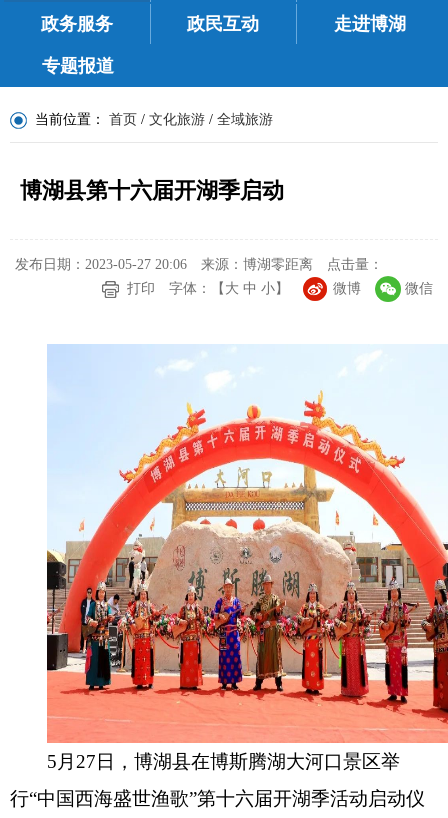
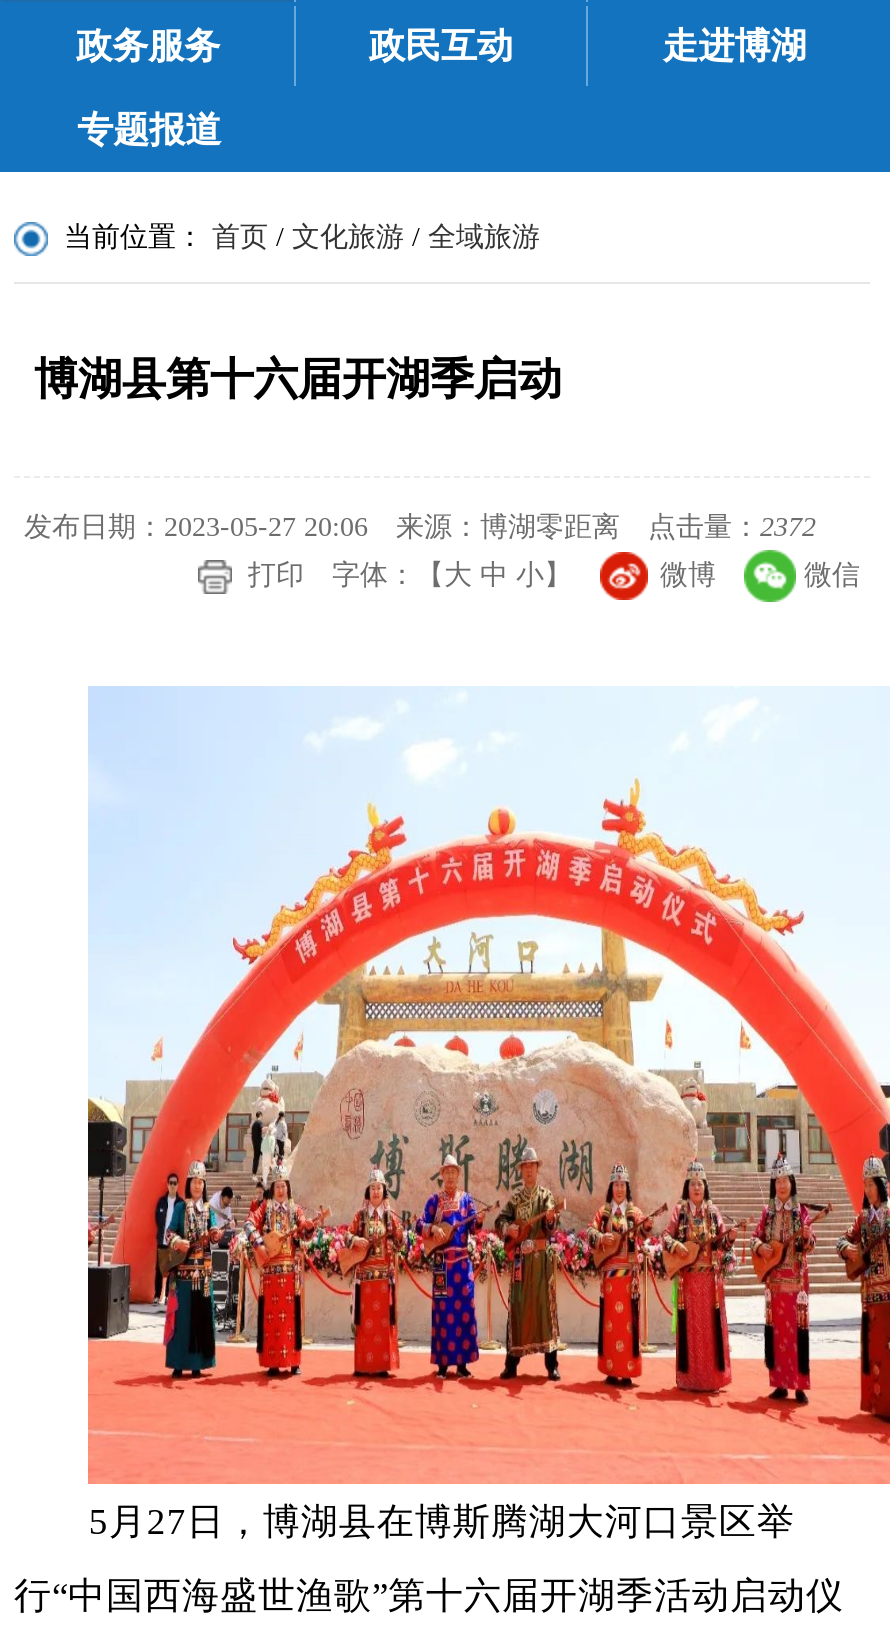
[327,257,383,272] 点击量： -> [648,512,816,542] 点击量：2372

